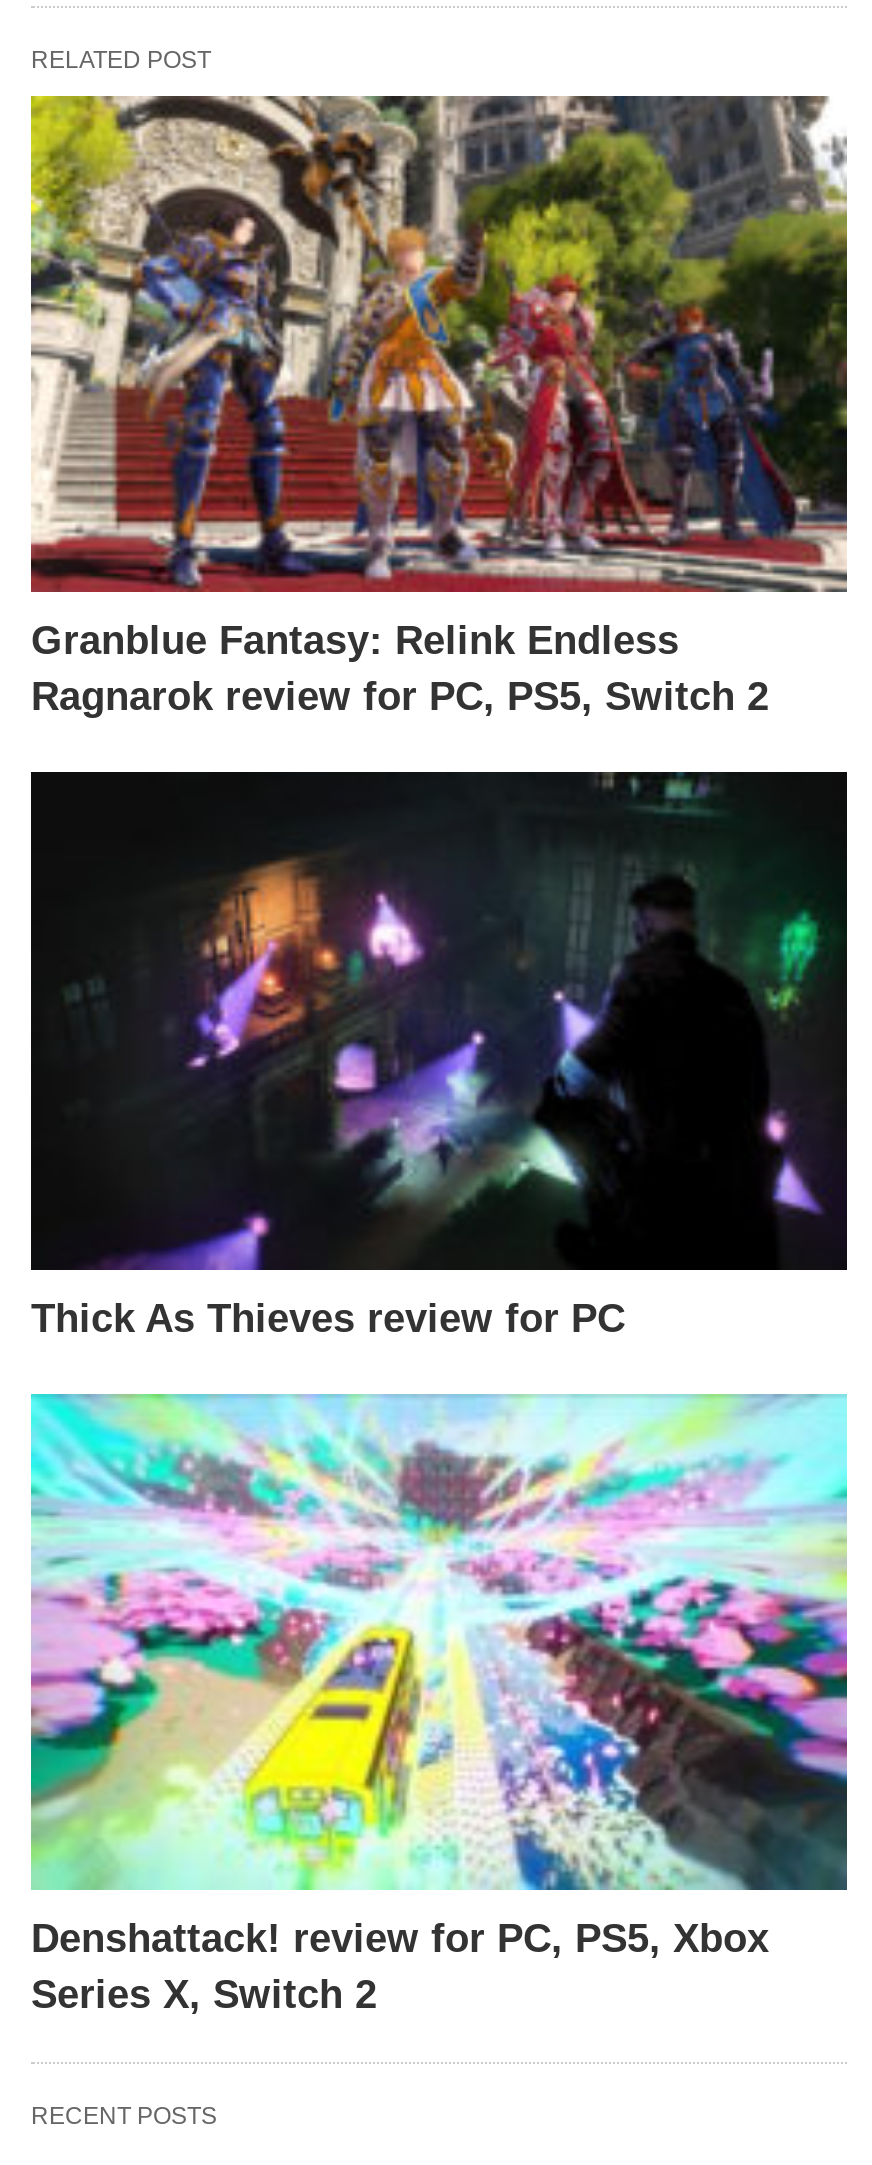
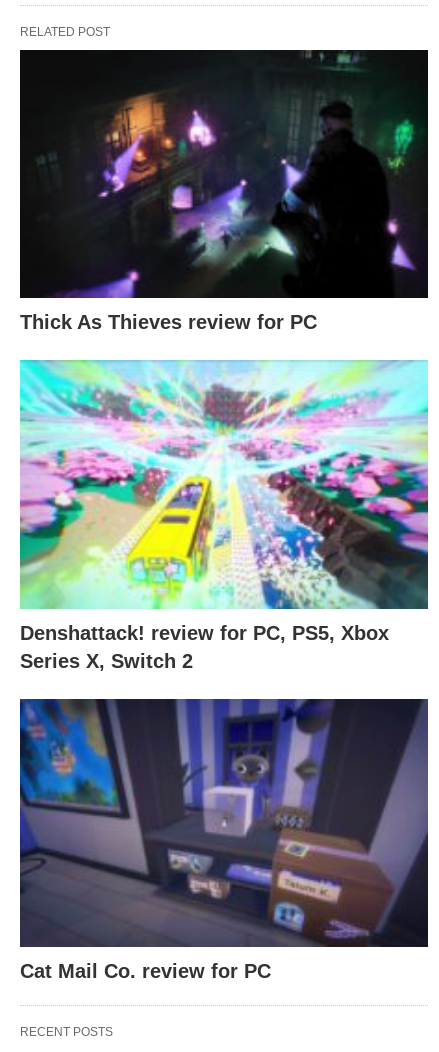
[29,94,849,718] [image] | Granblue Fantasy: Relink Endless | Ragnarok review for PC, PS5, Switch 2 -> none
moved [31,770,845,2016] -> [20,48,427,672]: [image] | Thick As Thieves review for PC | Denshattack! review for PC, PS5, Xbox | Series X, Switch 2
none -> [19,698,429,982] [image] | Cat Mail Co. review for PC

